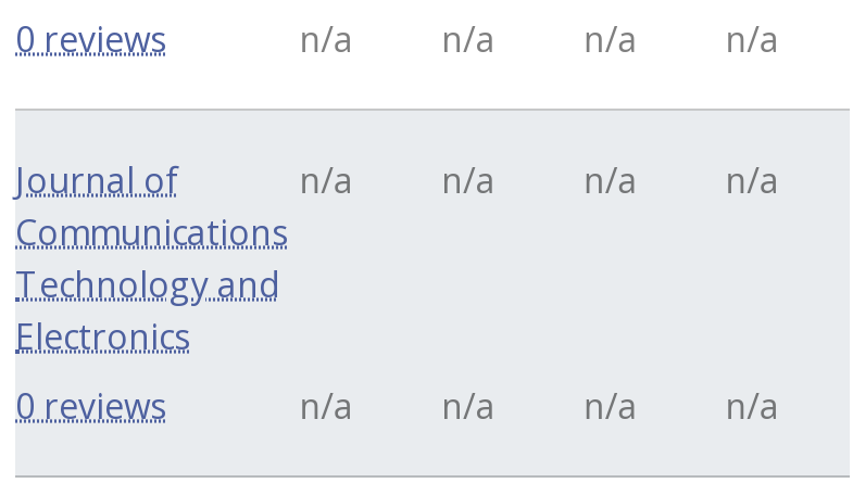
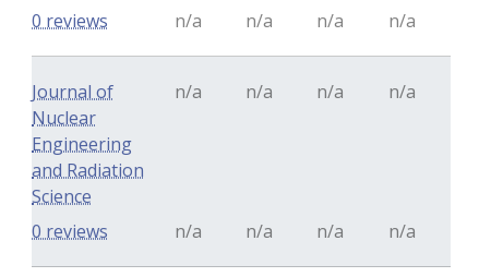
[15,208,289,360] Communications | Technology and | Electronics -> [32,106,144,208] Nuclear | Engineering | and Radiation | Science

